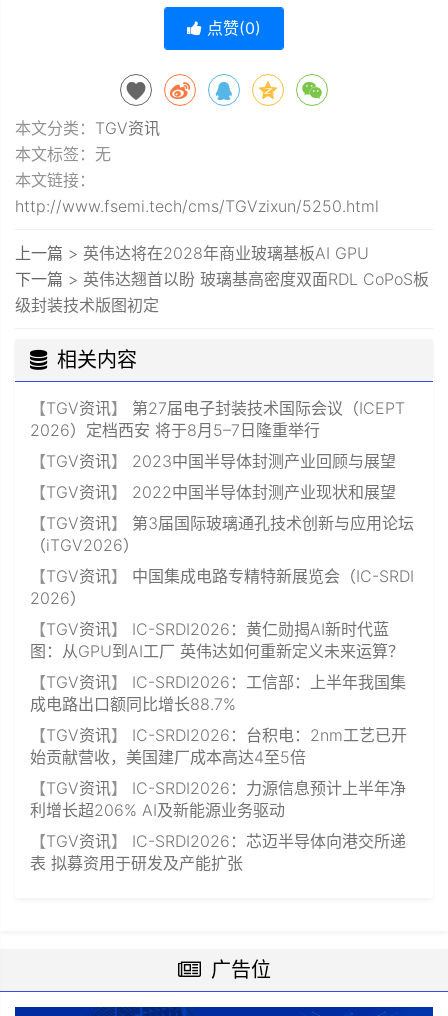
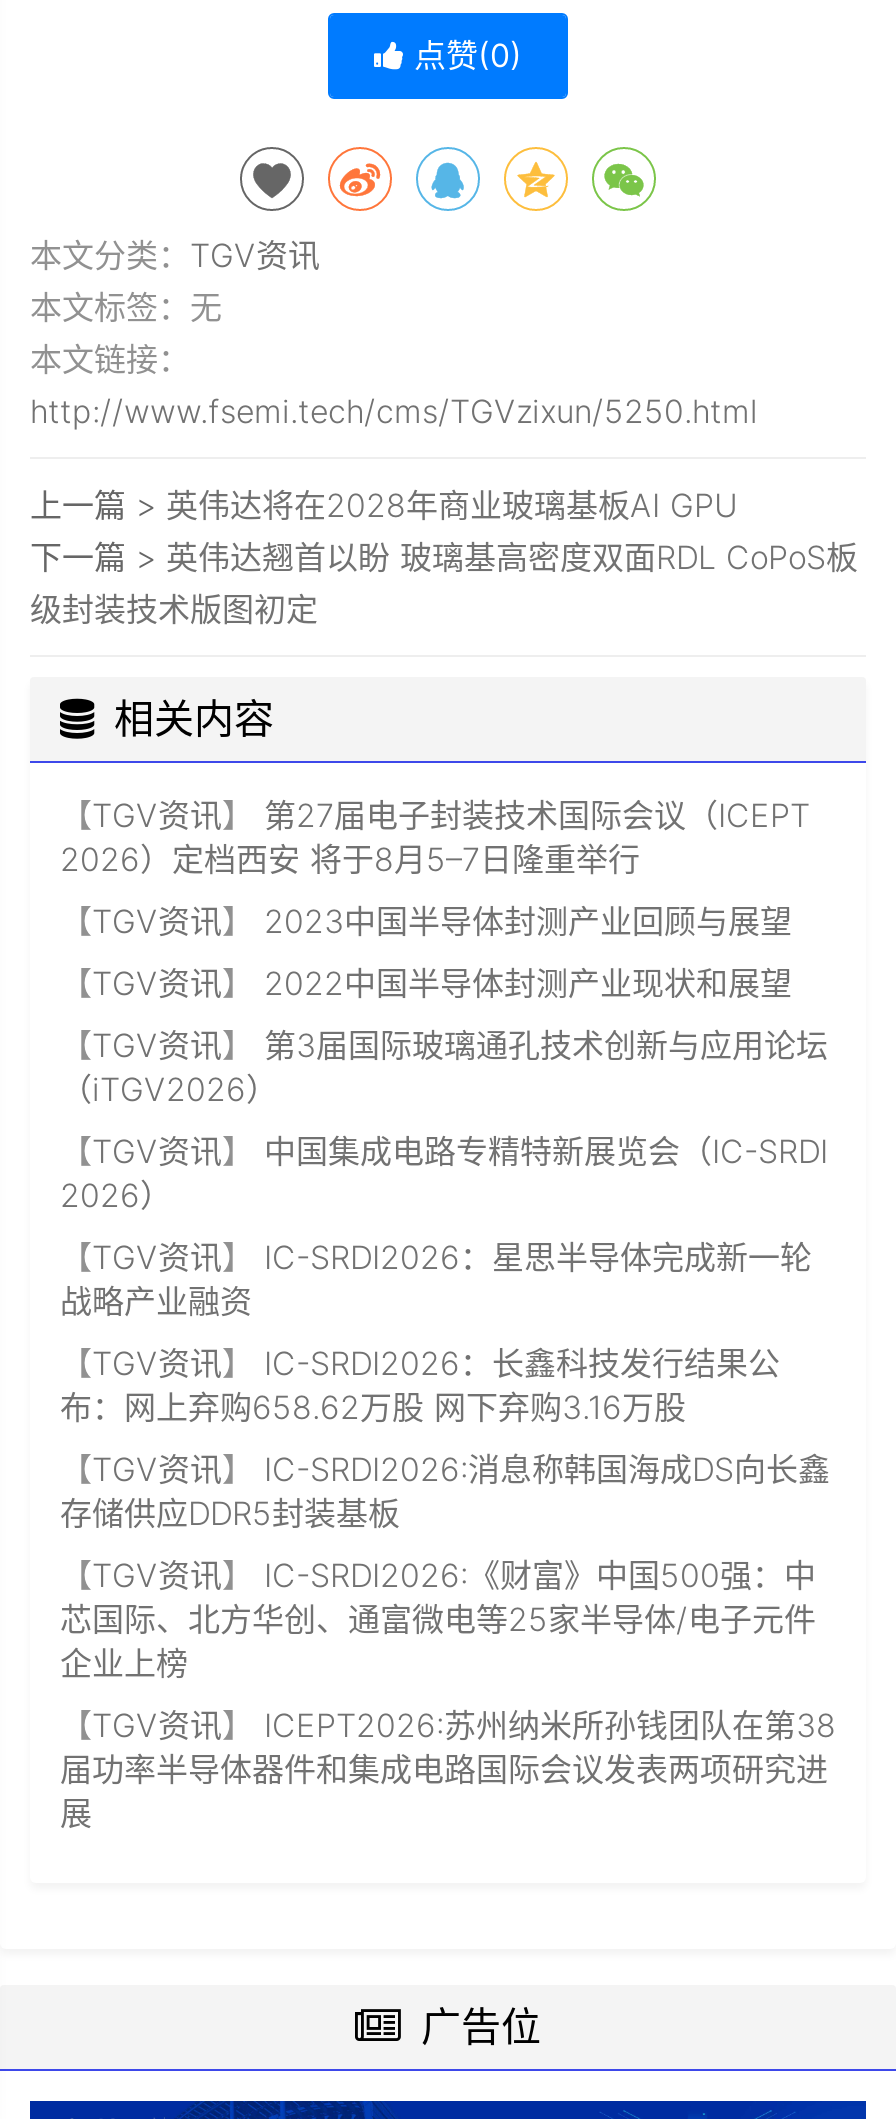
[30,619,404,661] 【TGV资讯】IC-SRDI2026：黄仁勋揭AI新时代蓝 | 图：从GPU到AI工厂 英伟达如何重新定义未来运算？ -> [60,1237,812,1321] 【TGV资讯】IC-SRDI2026：星思半导体完成新一轮 | 战略产业融资
[30,672,406,714] 【TGV资讯】IC-SRDI2026：工信部：上半年我国集 | 成电路出口额同比增长88.7% -> [60,1343,780,1427] 【TGV资讯】IC-SRDI2026：长鑫科技发行结果公 | 布：网上弃购658.62万股 网下弃购3.16万股
[30,725,407,767] 【TGV资讯】IC-SRDI2026：台积电：2nm工艺已开 | 始贡献营收，美国建厂成本高达4至5倍 -> [60,1449,830,1533] 【TGV资讯】IC-SRDI2026:消息称韩国海成DS向长鑫 | 存储供应DDR5封装基板
[30,778,406,820] 【TGV资讯】IC-SRDI2026：力源信息预计上半年净 | 利增长超206% AI及新能源业务驱动 -> [60,1555,816,1683] 【TGV资讯】IC-SRDI2026:《财富》中国500强：中 | 芯国际、北方华创、通富微电等25家半导体/电子元件 | 企业上榜
[30,831,406,873] 【TGV资讯】IC-SRDI2026：芯迈半导体向港交所递 | 表 拟募资用于研发及产能扩张 -> [60,1705,836,1833] 【TGV资讯】ICEPT2026:苏州纳米所孙钱团队在第38 | 届功率半导体器件和集成电路国际会议发表两项研究进 | 展

